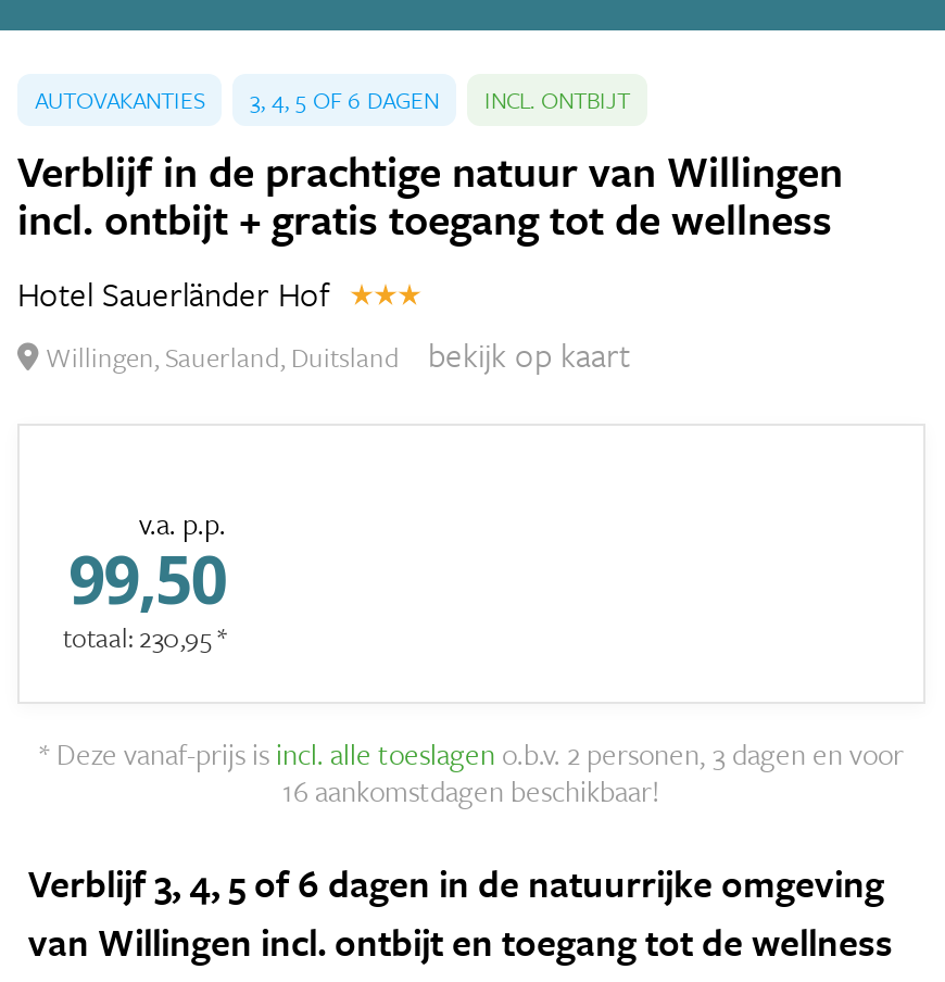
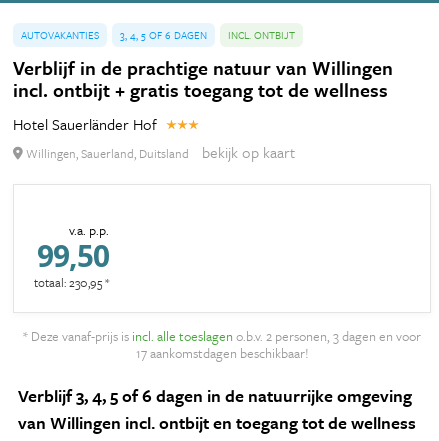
[282,769,660,813] 16 aankomstdagen beschikbaar! -> [135,343,308,363] 17 aankomstdagen beschikbaar!

